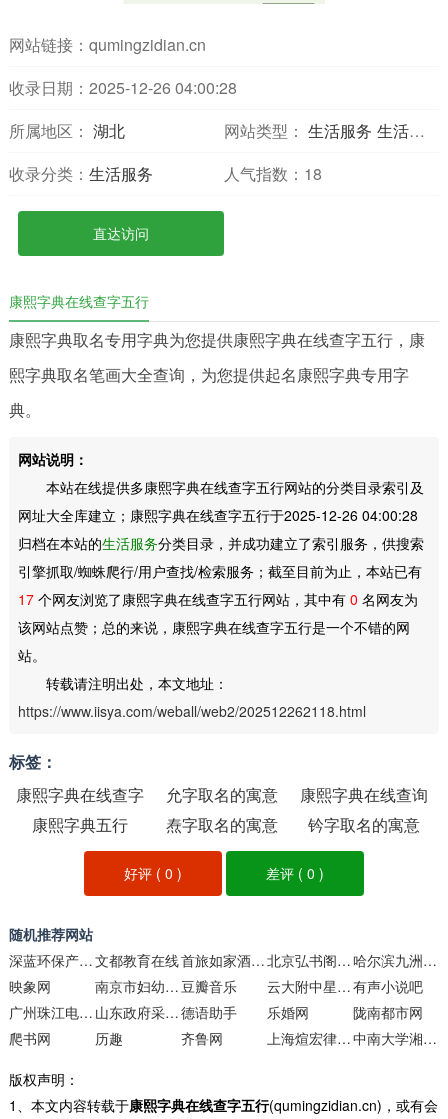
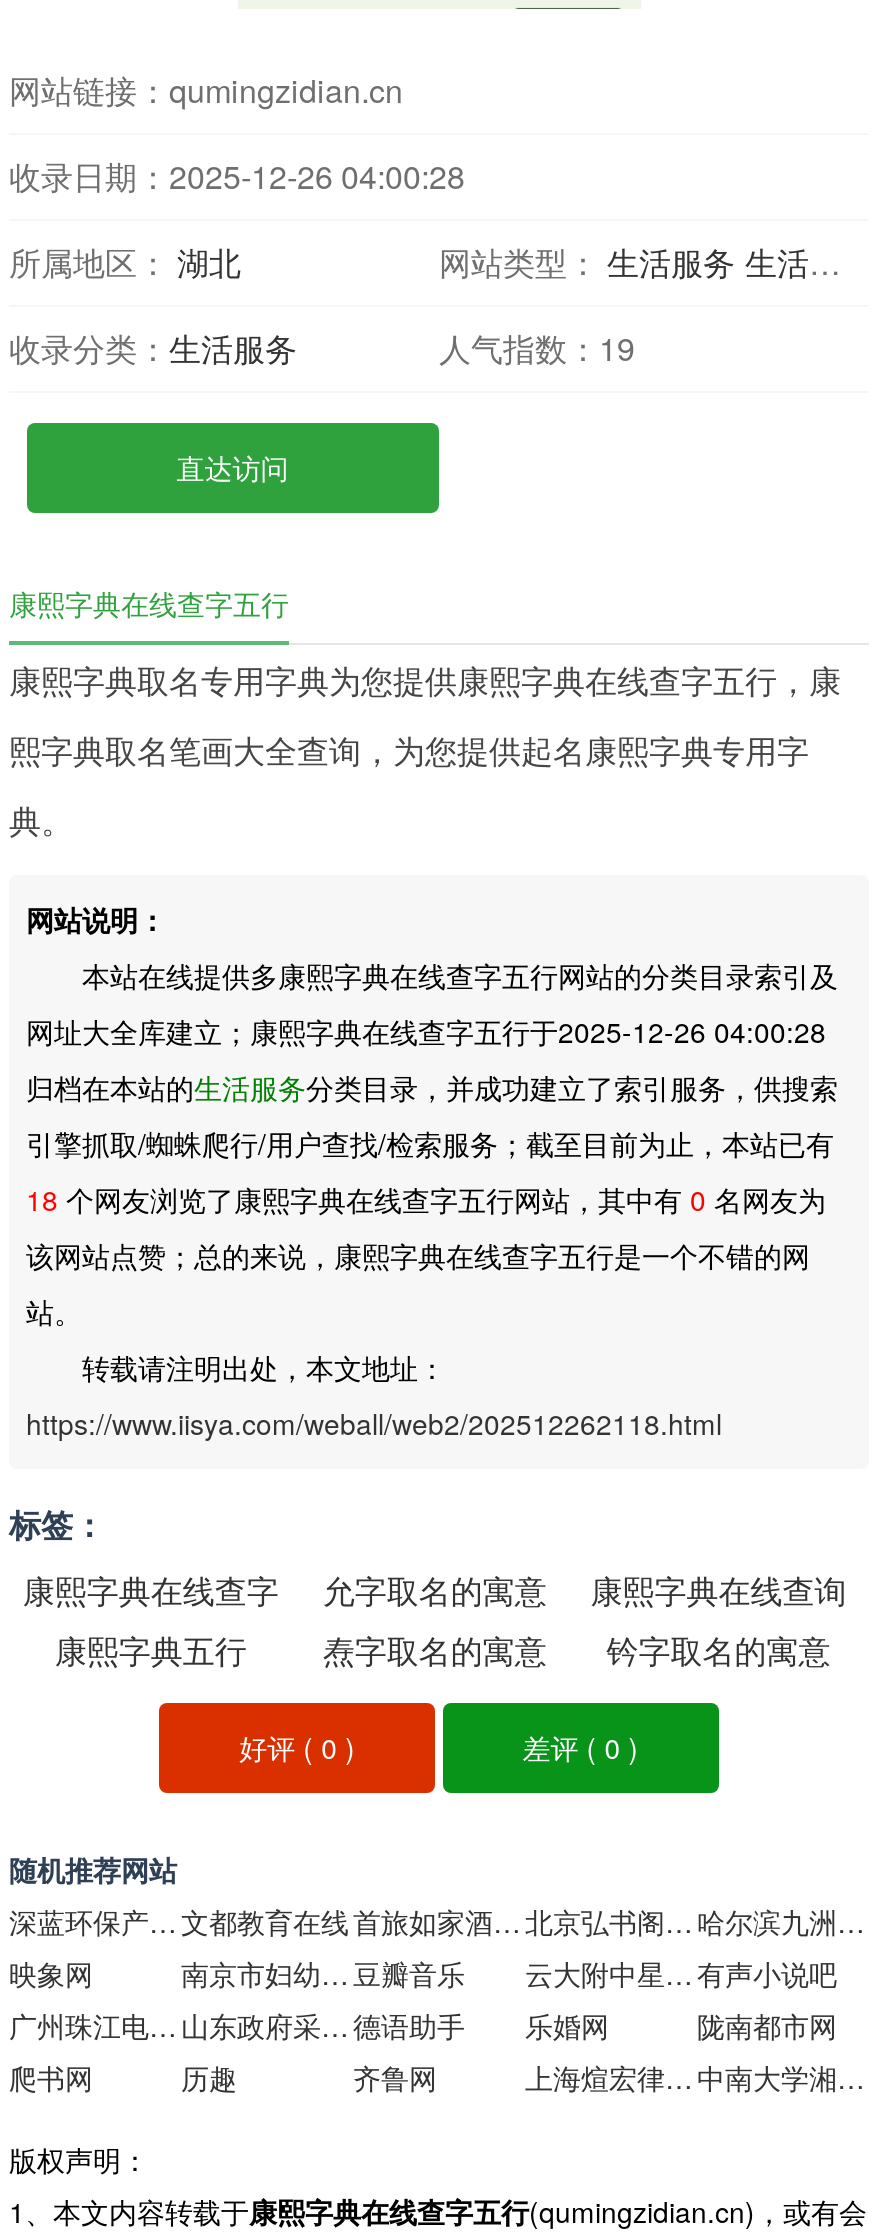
[224,162,322,185] 人气指数：18 -> [439,325,635,371] 人气指数：19
[17,589,417,609] 17个网友浏览了康熙字典在线查字五行网站，其中有0名网友为 -> [26,1180,826,1220] 18个网友浏览了康熙字典在线查字五行网站，其中有0名网友为

